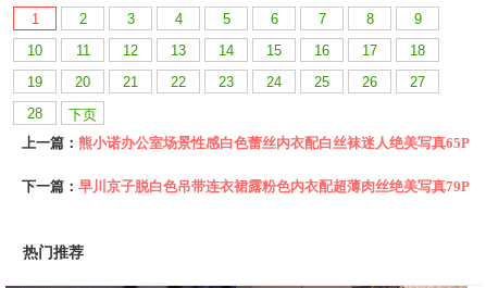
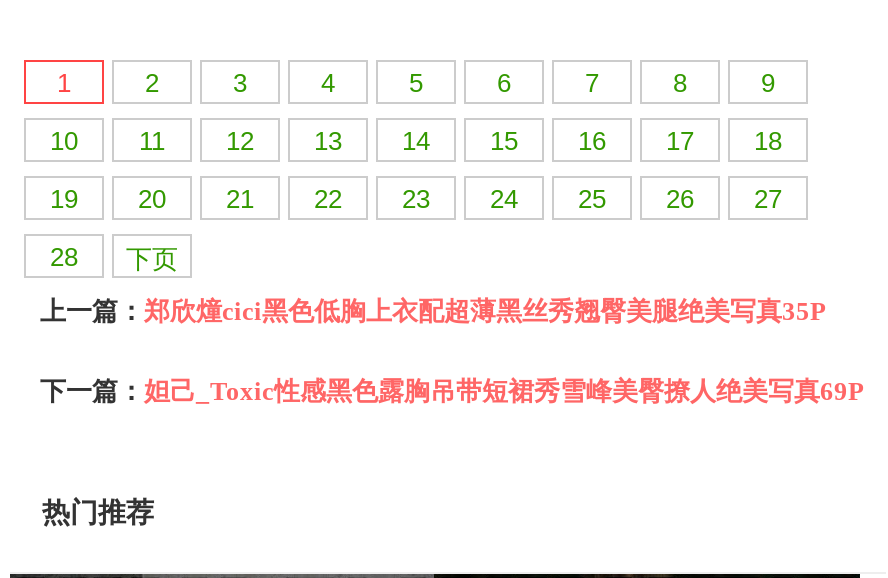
[22,135,470,151] 上一篇：熊小诺办公室场景性感白色蕾丝内衣配白丝袜迷人绝美写真65P -> [40,296,826,326] 上一篇：郑欣燑cici黑色低胸上衣配超薄黑丝秀翘臀美腿绝美写真35P
[22,178,470,195] 下一篇：早川京子脱白色吊带连衣裙露粉色内衣配超薄肉丝绝美写真79P -> [40,376,864,406] 下一篇：妲己_Toxic性感黑色露胸吊带短裙秀雪峰美臀撩人绝美写真69P

